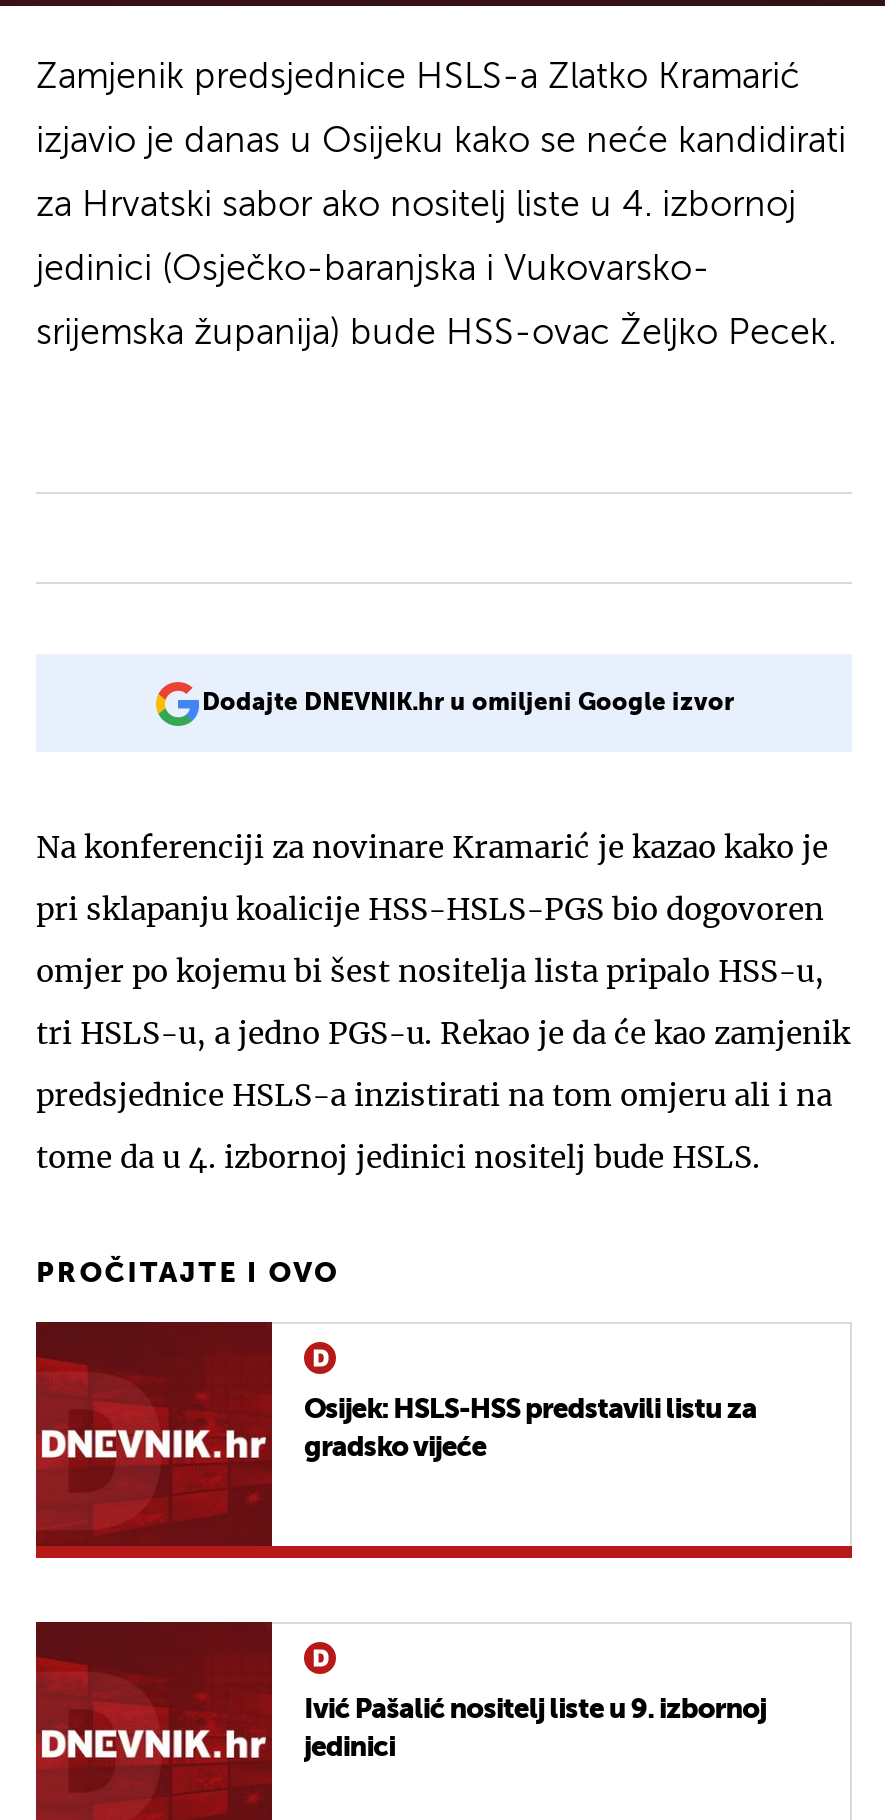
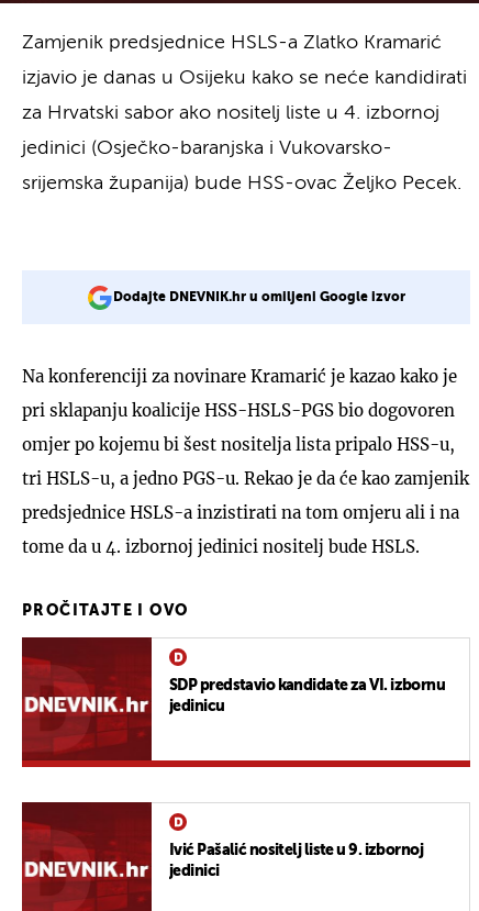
[304,1395,757,1461] Osijek: HSLS-HSS predstavili listu za | gradsko vijeće -> [169,678,445,714] SDP predstavio kandidate za VI. izbornu | jedinicu

